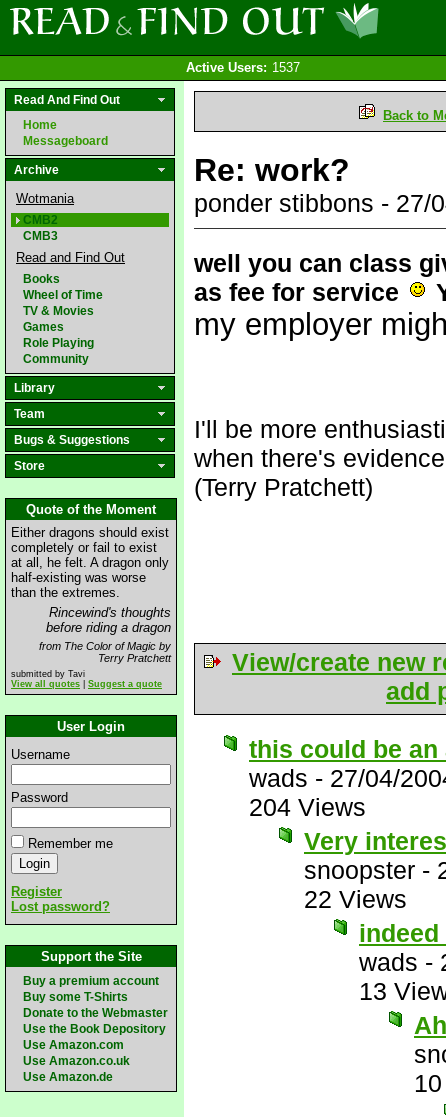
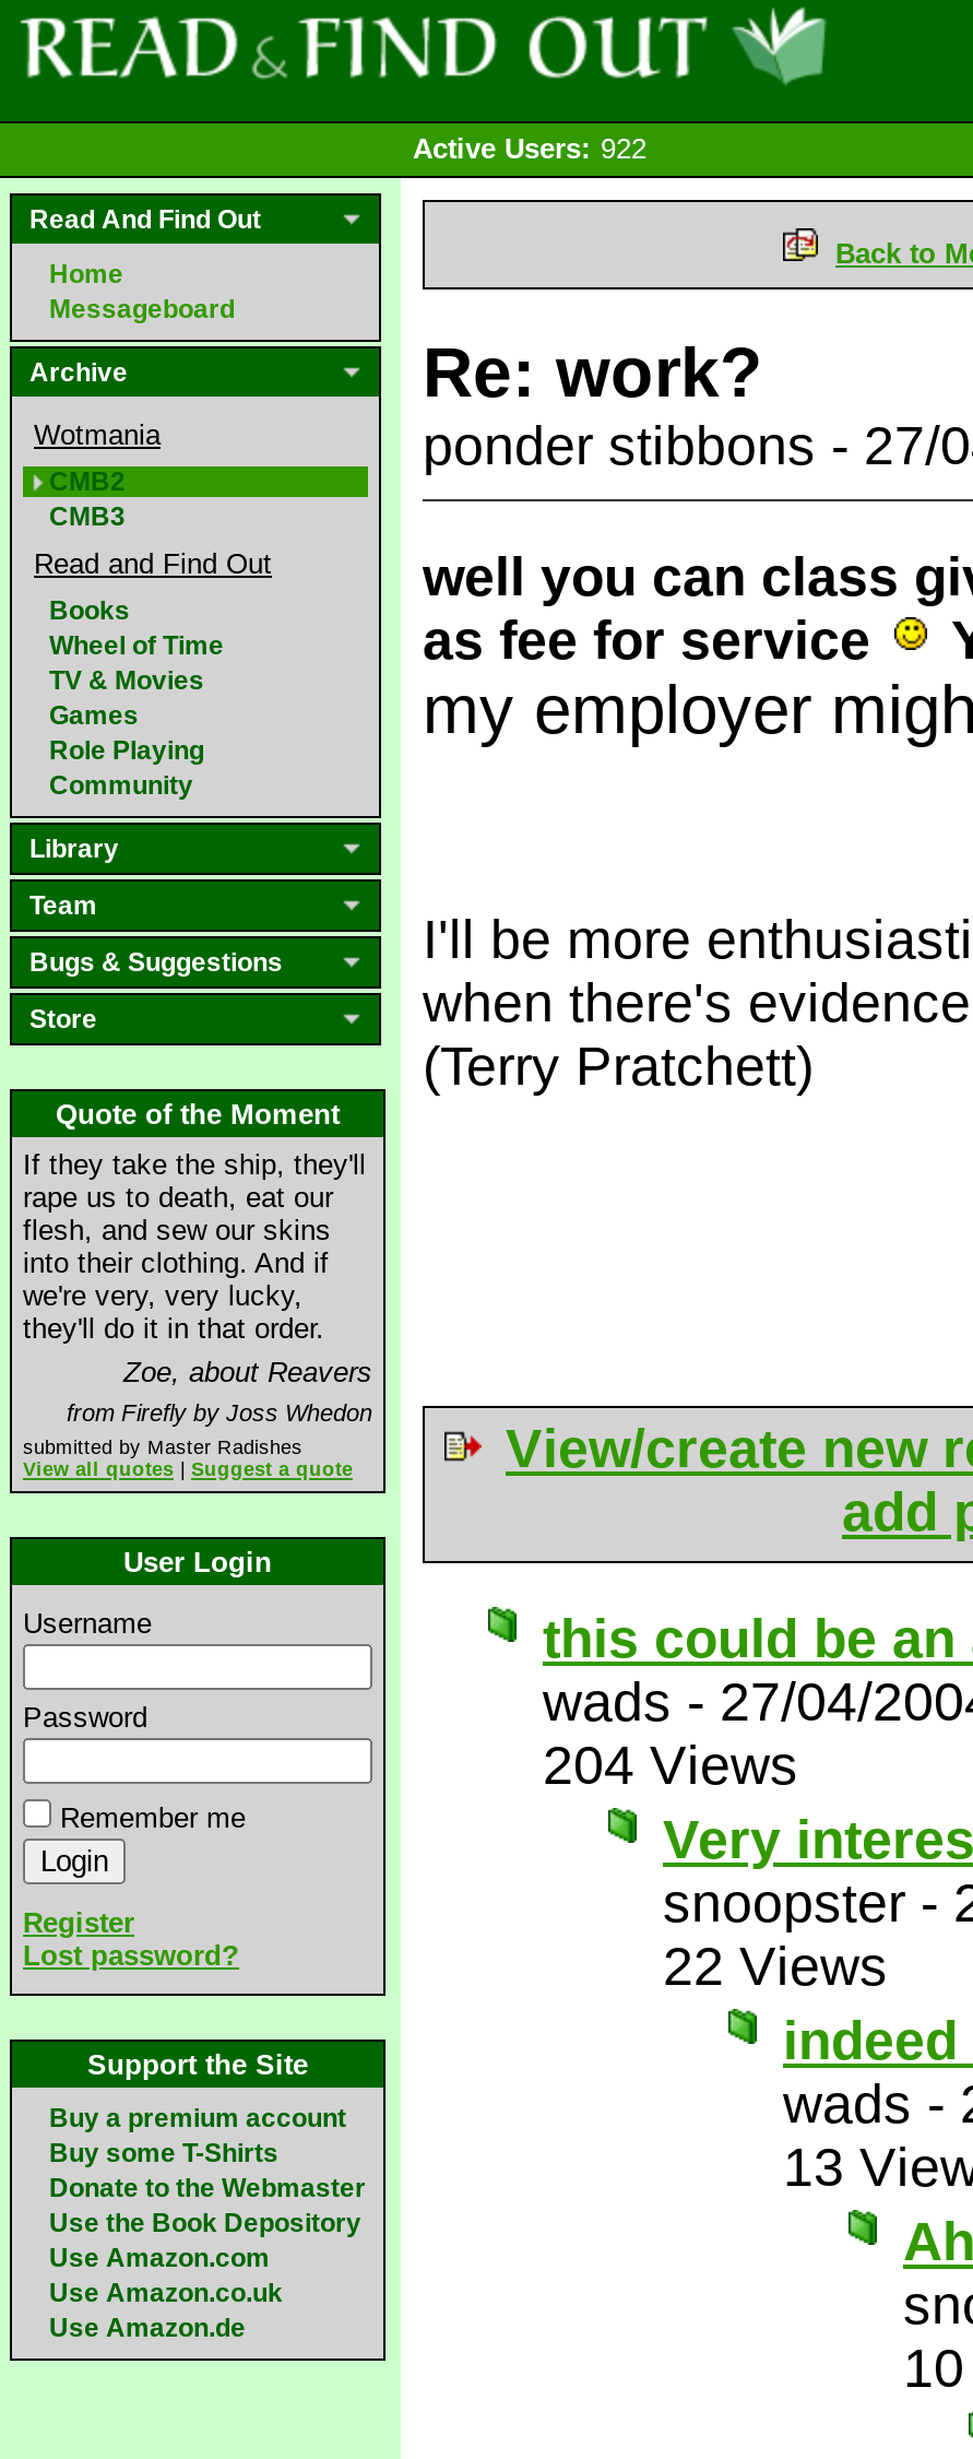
[186,60,300,75] Active Users: 1537 -> [413,132,646,165] Active Users: 922
[11,525,171,679] Either dragons should exist | completely or fail to exist | at all, he felt. A dragon only | half-existing was worse | than the extremes. | Rincewind's thoughts | before riding a dragon | from The Color of Magic by | Terry Pratchett | submitted by Tavi -> [23,1148,372,1458] If they take the ship, they'll | rape us to death, eat our | flesh, and sew our skins | into their clothing. And if | we're very, very lucky, | they'll do it in that order. | Zoe, about Reavers | from Firefly by Joss Whedon | submitted by Master Radishes

